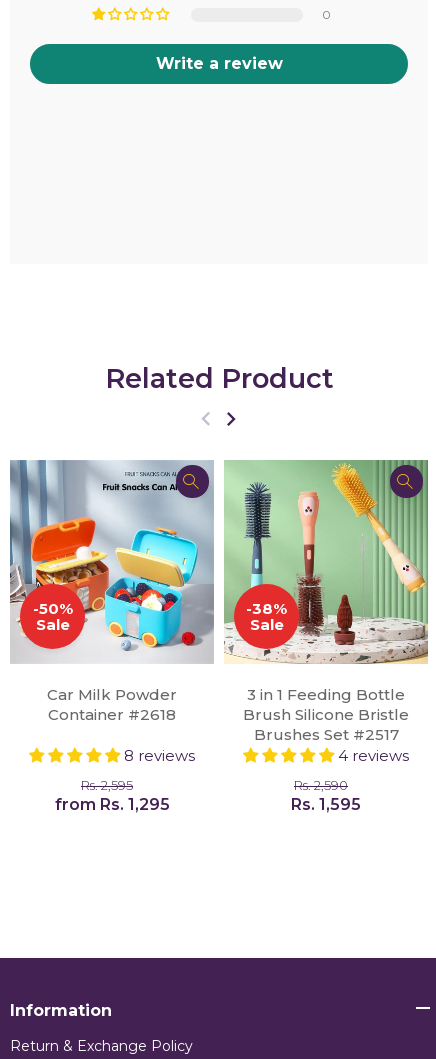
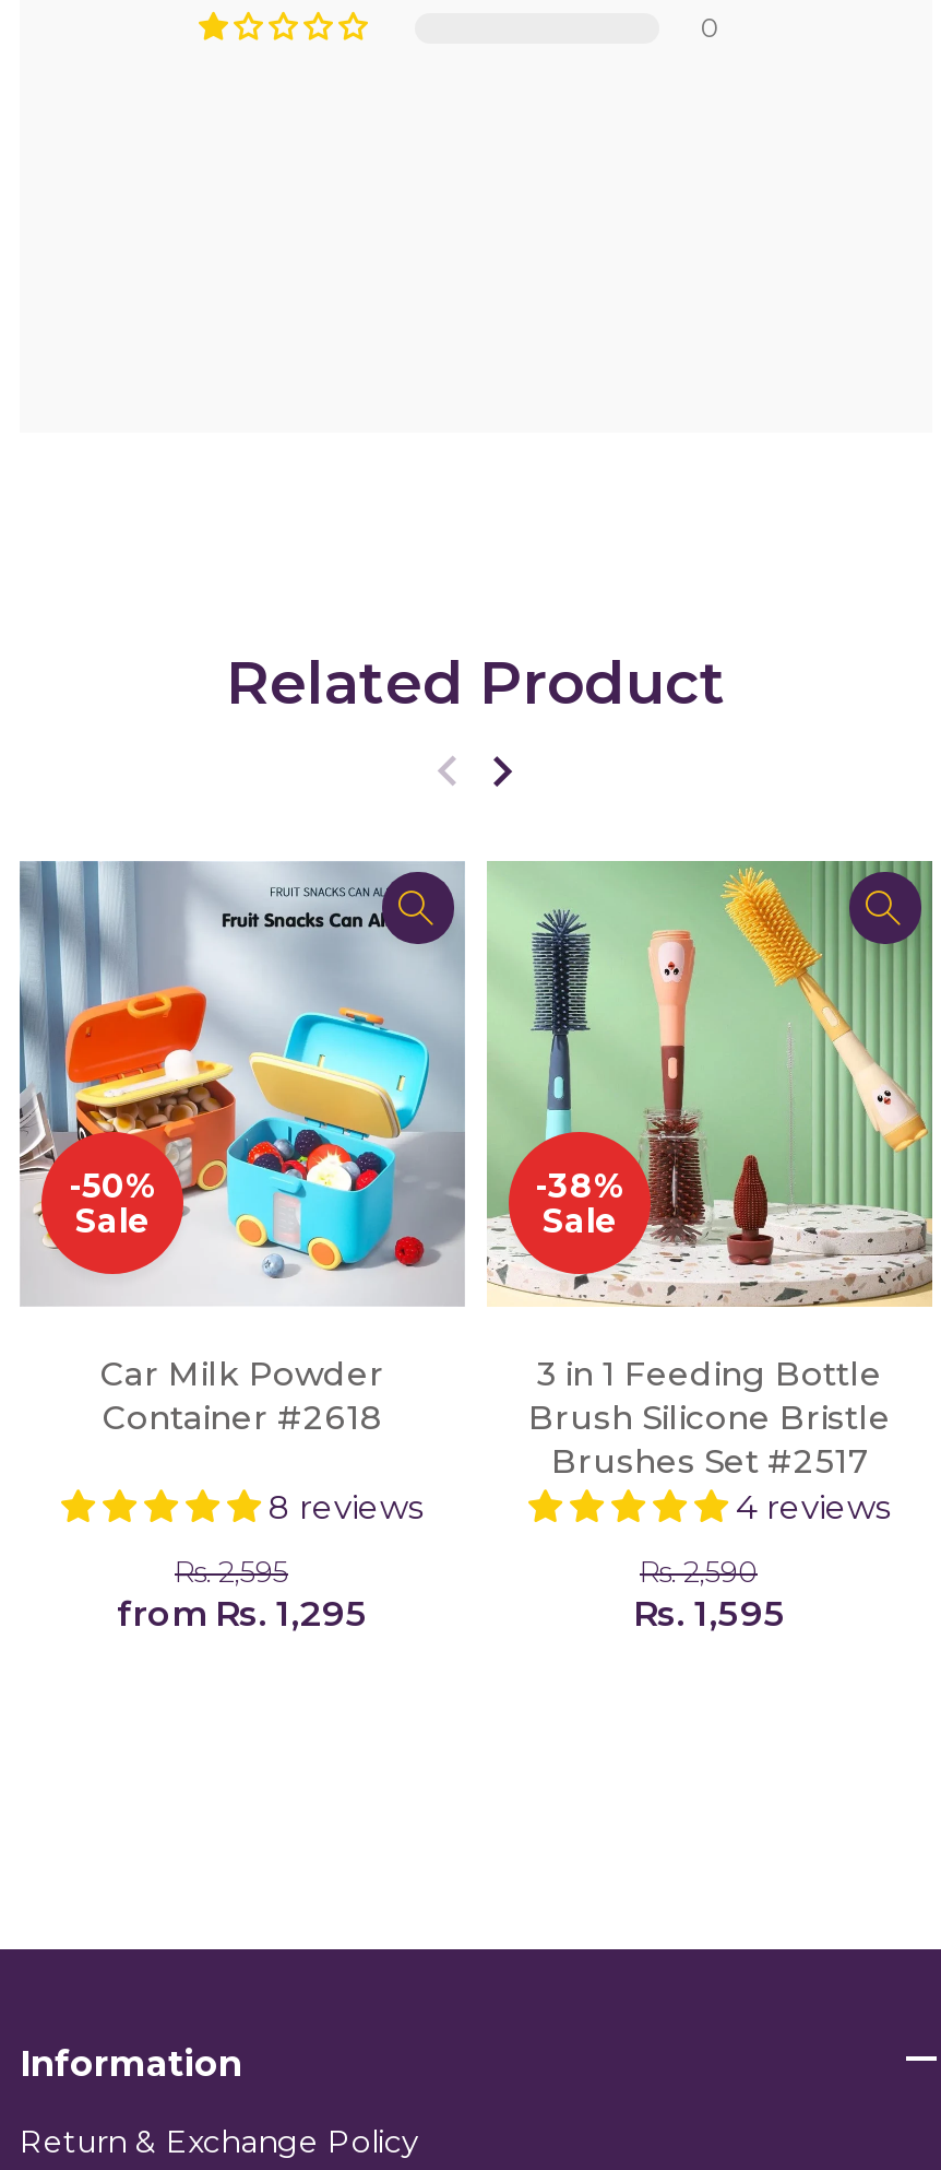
[155,54,282,73] Write a review -> none

